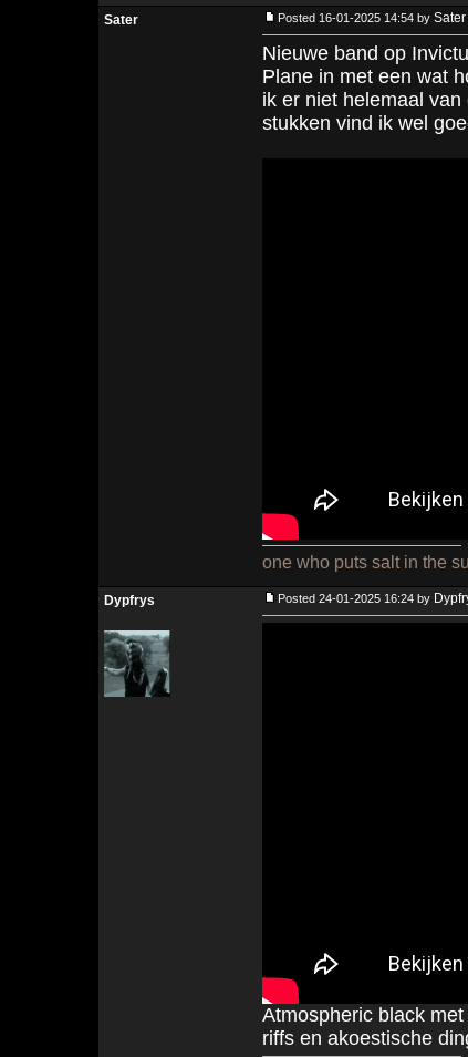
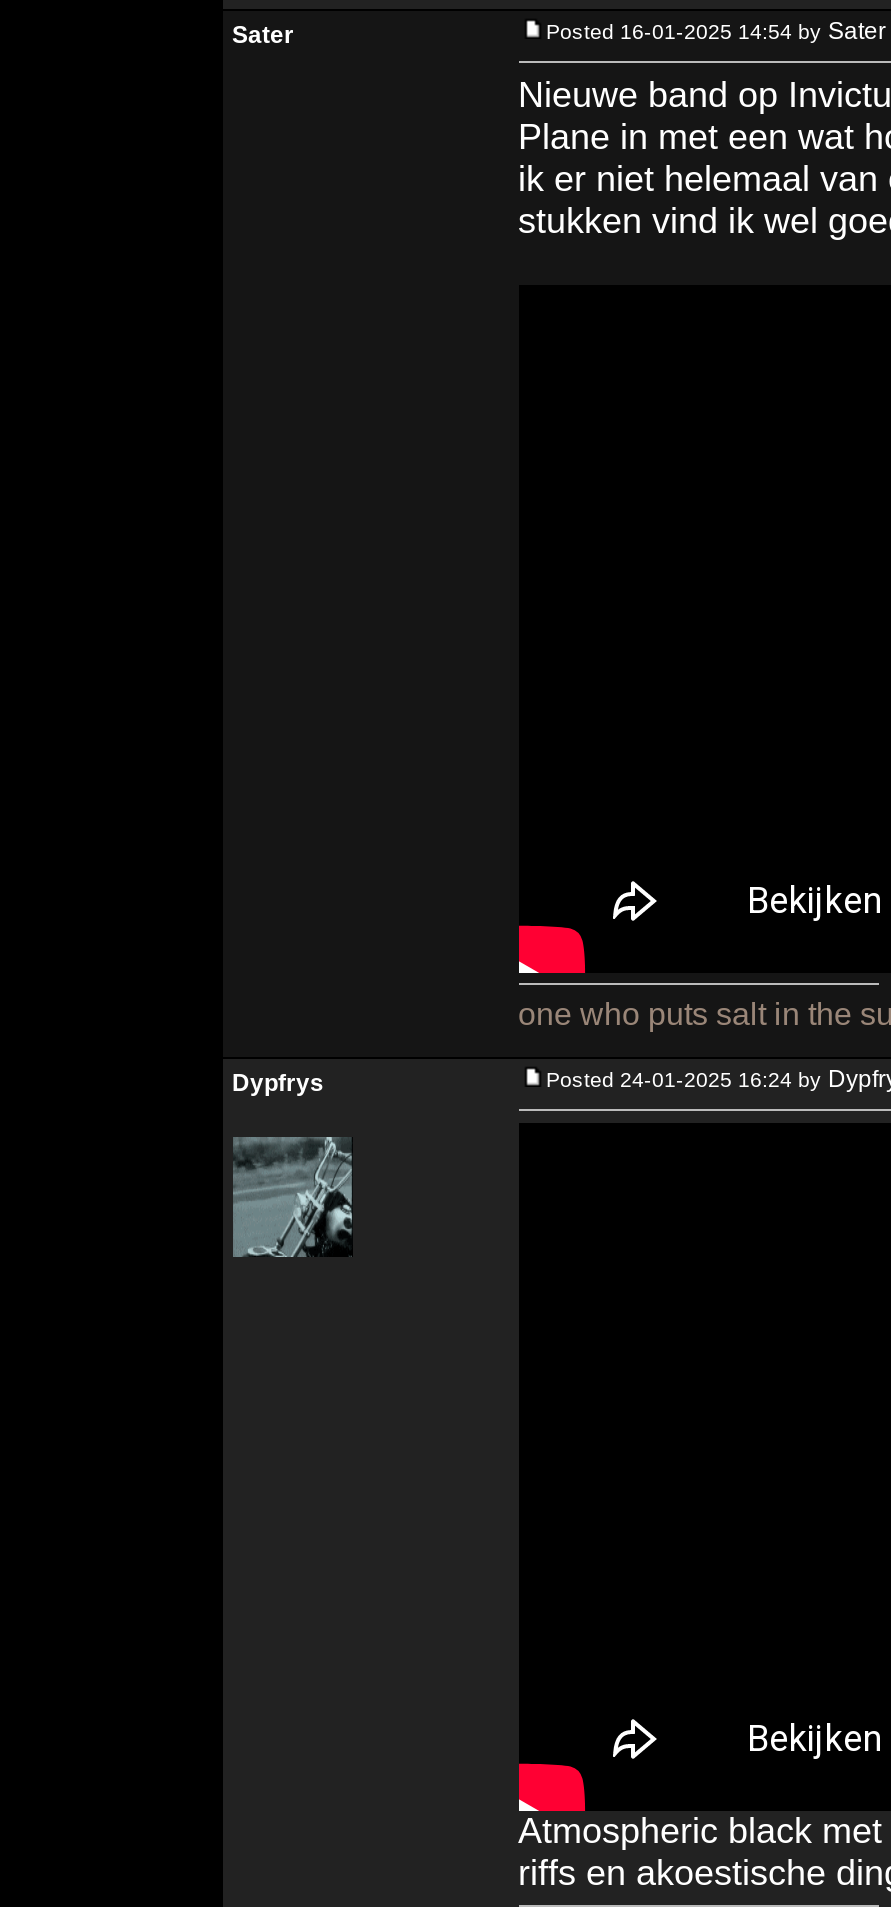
[104,629,171,698] [image] -> [233,1135,353,1259] [image]

